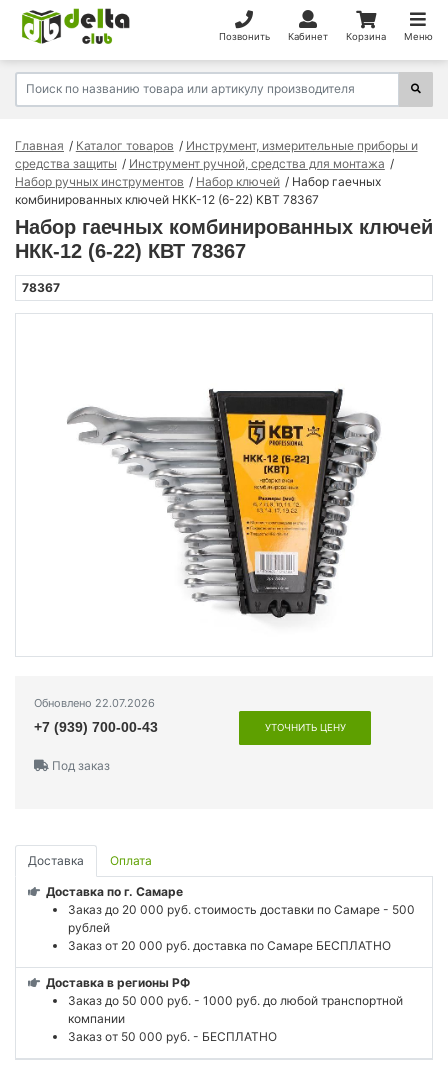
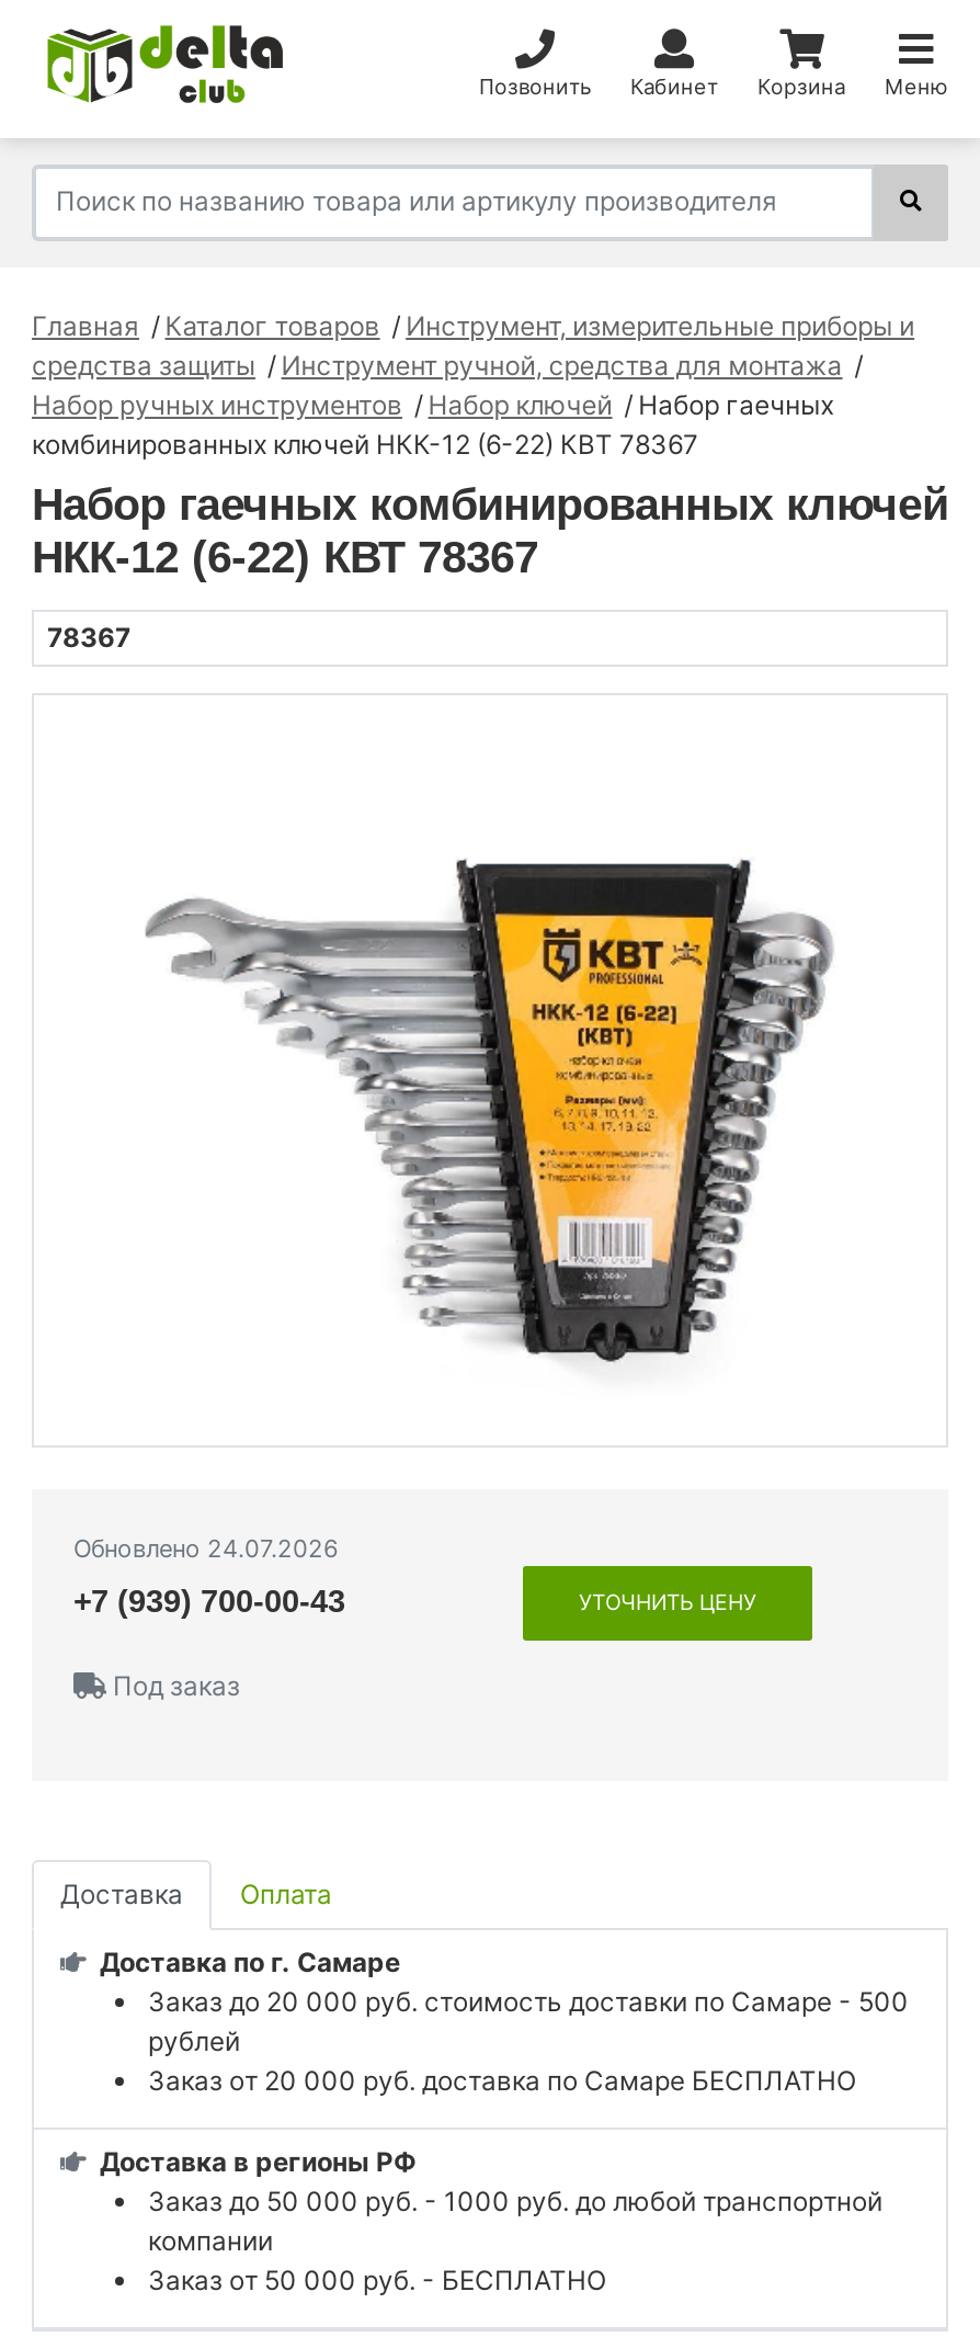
[34,696,155,710] Обновлено 22.07.2026 -> [73,1532,339,1563] Обновлено 24.07.2026

